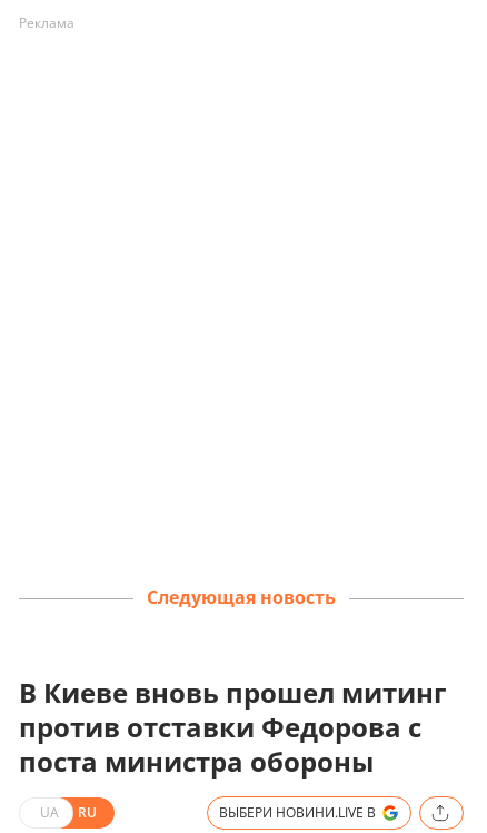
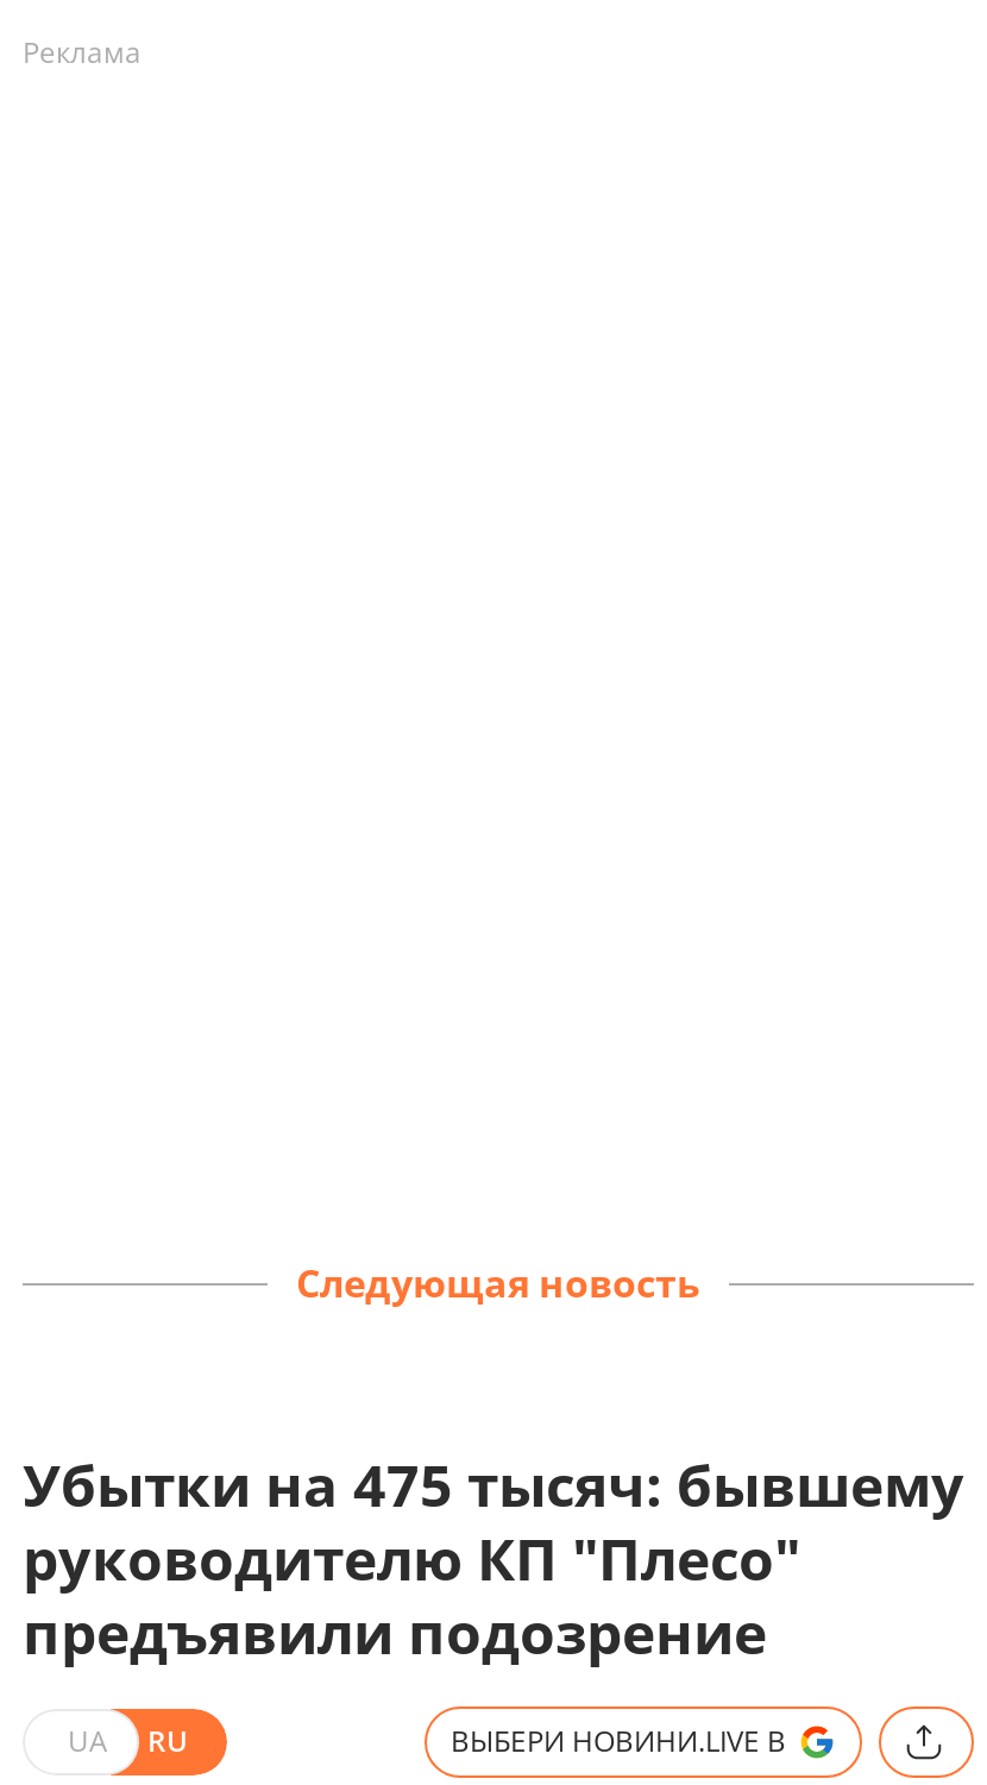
[19,674,446,779] В Киеве вновь прошел митинг | против отставки Федорова с | поста министра обороны -> [23,1446,964,1672] Убытки на 475 тысяч: бывшему | руководителю КП "Плесо" | предъявили подозрение

